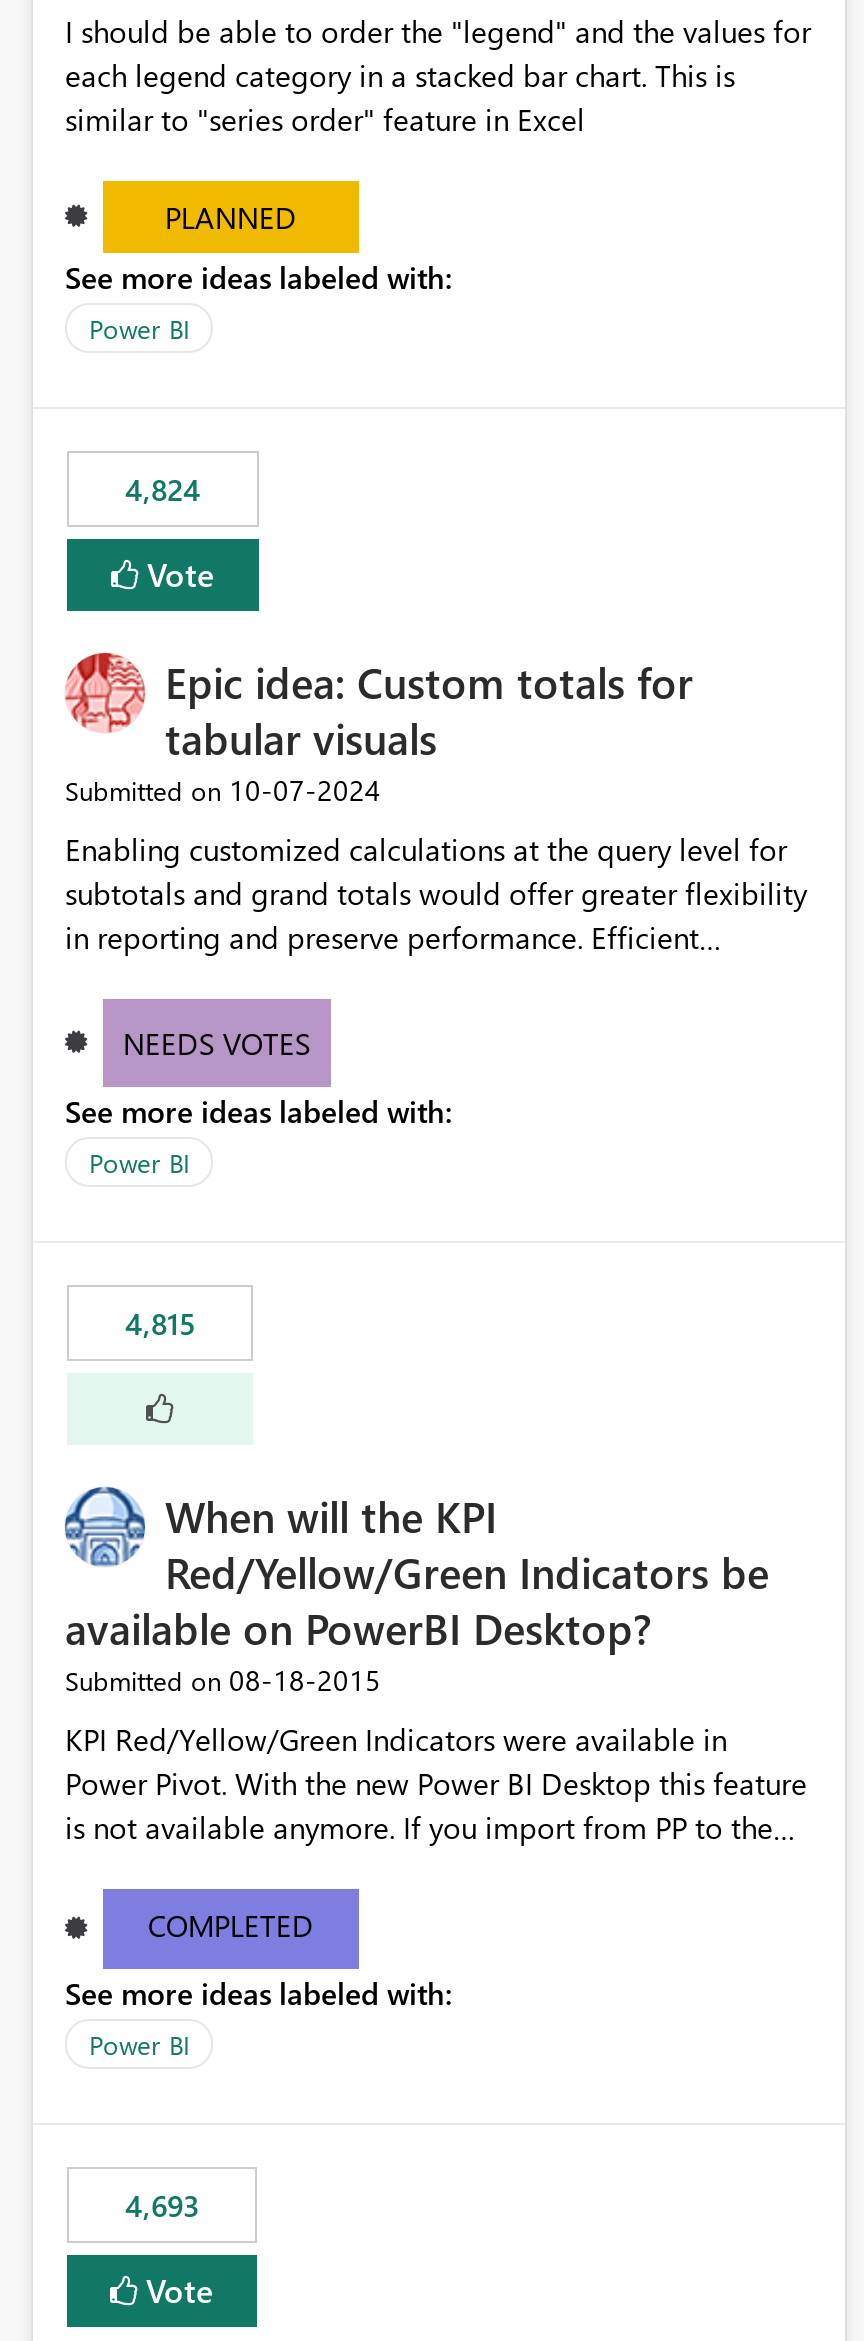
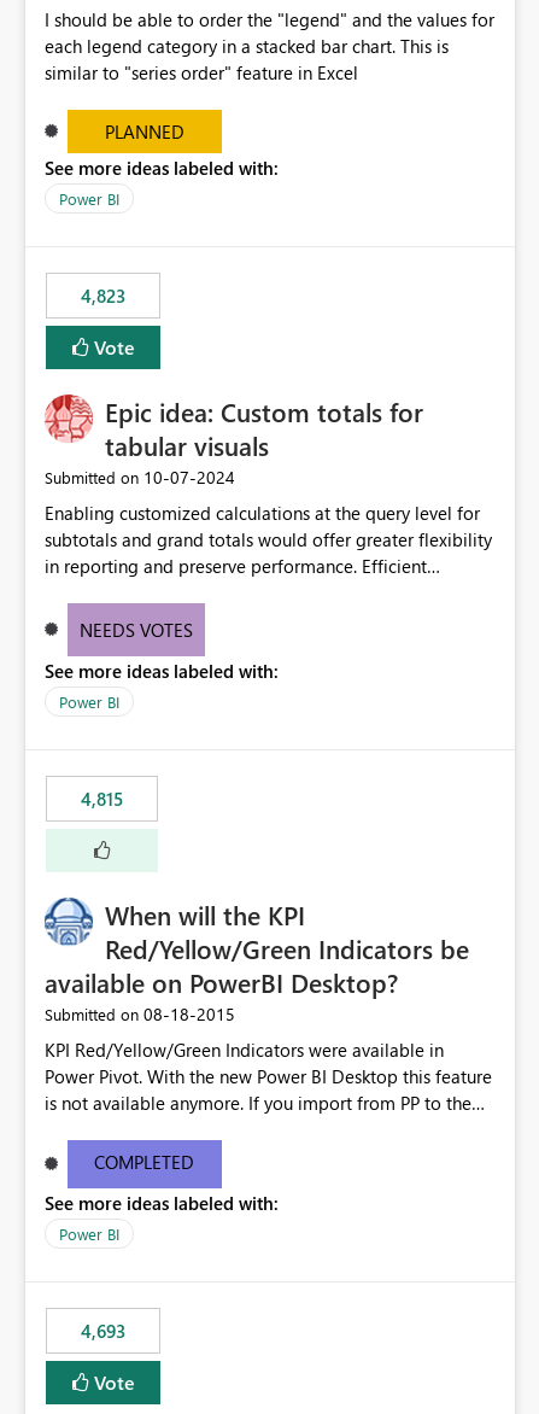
[125,470,201,510] 4,824 -> [81,284,125,308] 4,823

